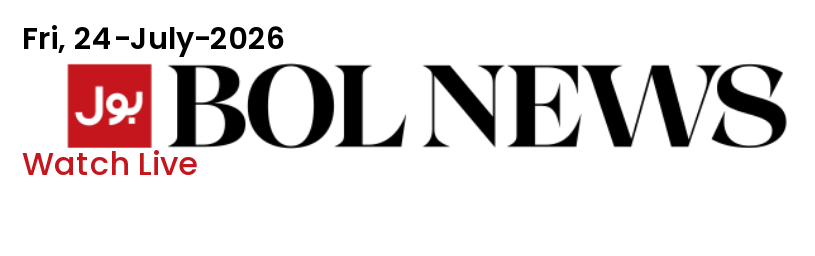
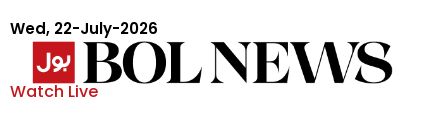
[22,17,286,59] Fri, 24-July-2026 -> [10,18,158,39] Wed, 22-July-2026

